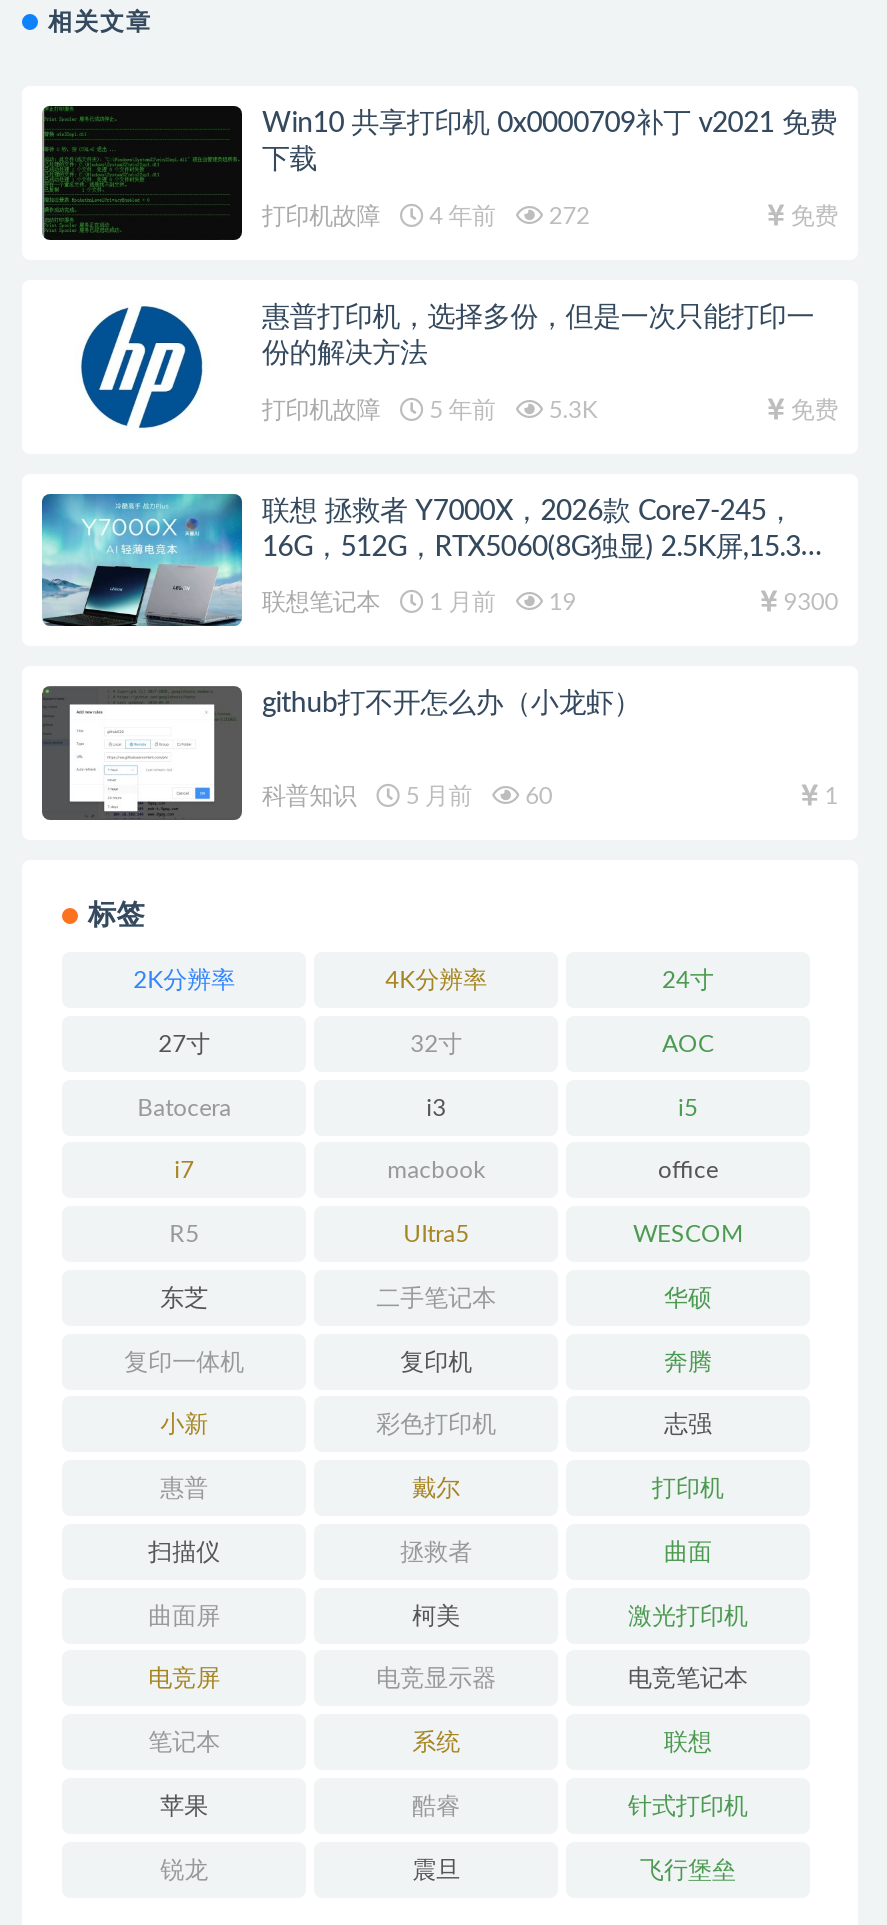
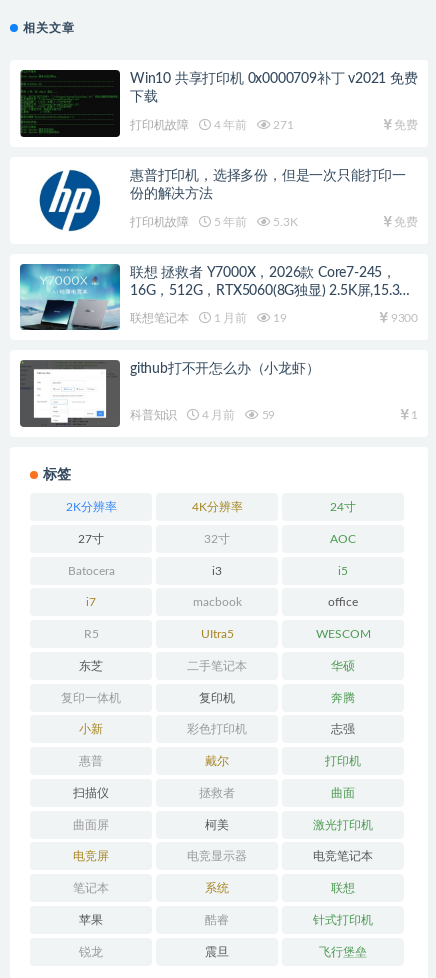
[262,204,590,228] 打印机故障 4 年前 272 -> [130,119,294,131] 打印机故障 4 年前 271
[400,784,472,808] 5 月前 -> [199,409,235,421] 4 月前
[520,784,552,808] 60 -> [259,409,275,421] 59

